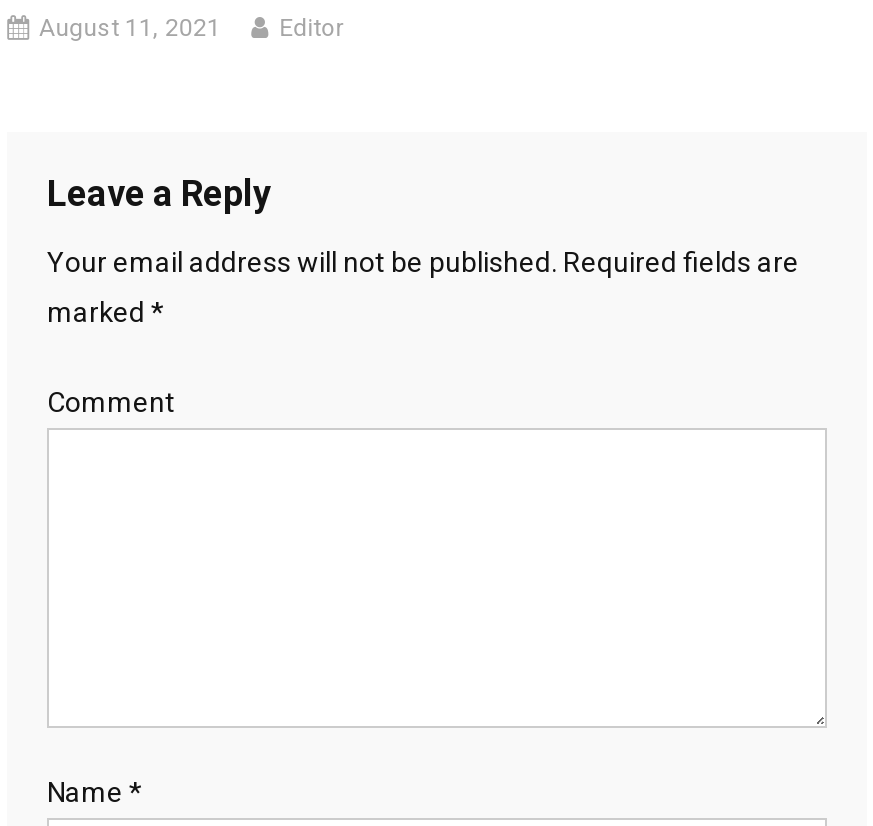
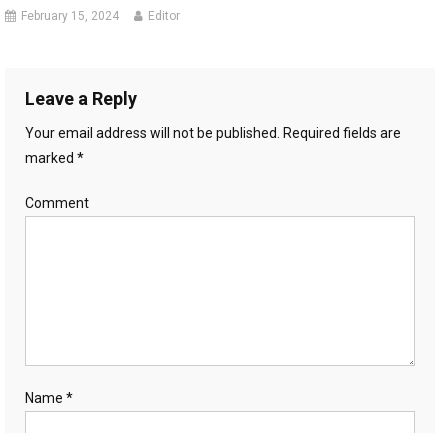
[39,14,221,42] August 11, 2021 -> [21,9,119,23] February 15, 2024

